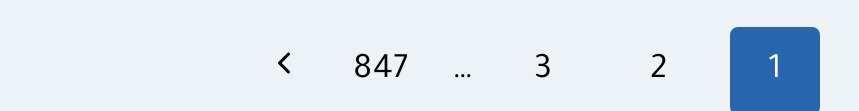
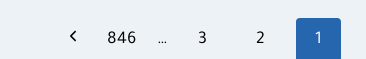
[353,54,409,90] 847 -> [107,30,136,48] 846

